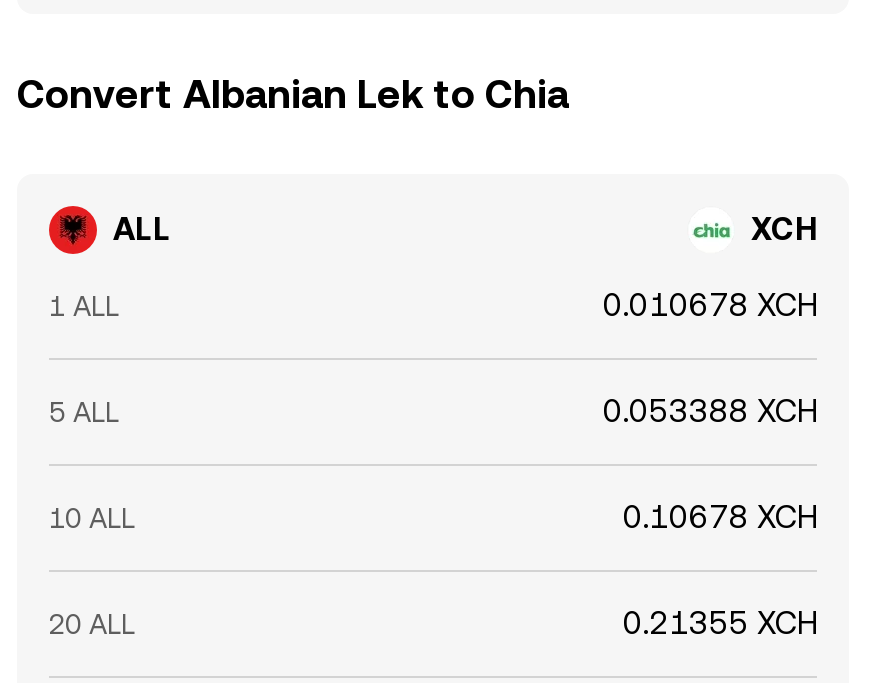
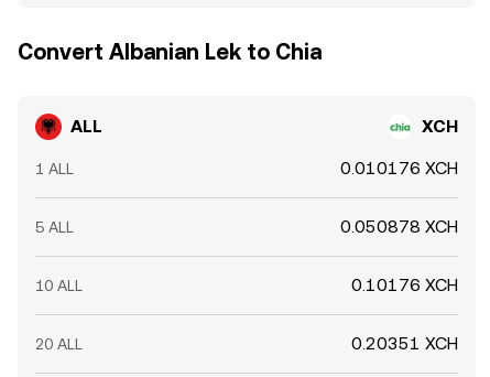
[603,286,817,324] 0.010678 XCH -> [340,158,458,179] 0.010176 XCH
[603,392,817,430] 0.053388 XCH -> [340,216,458,237] 0.050878 XCH
[623,498,817,536] 0.10678 XCH -> [351,274,458,295] 0.10176 XCH
[623,604,817,642] 0.21355 XCH -> [351,333,458,354] 0.20351 XCH

